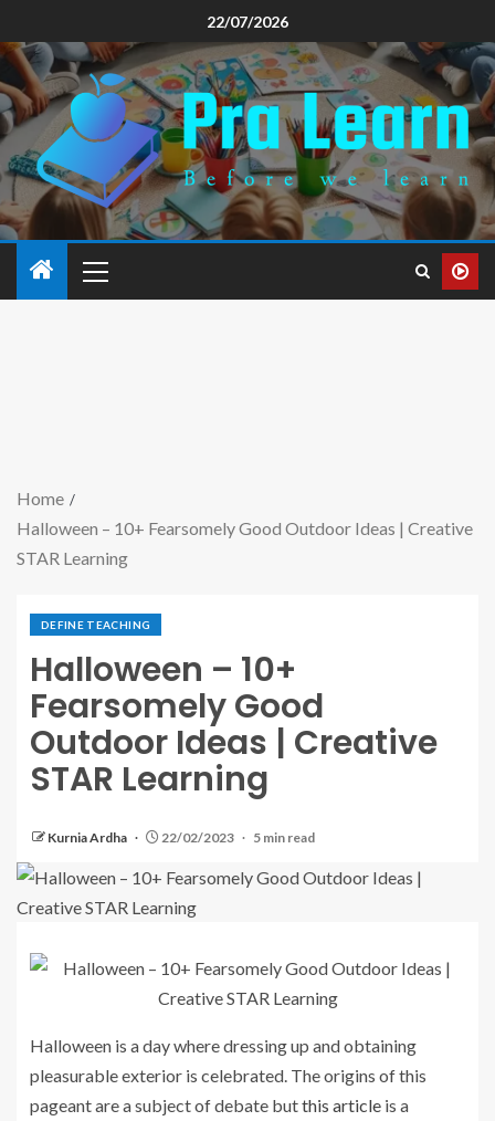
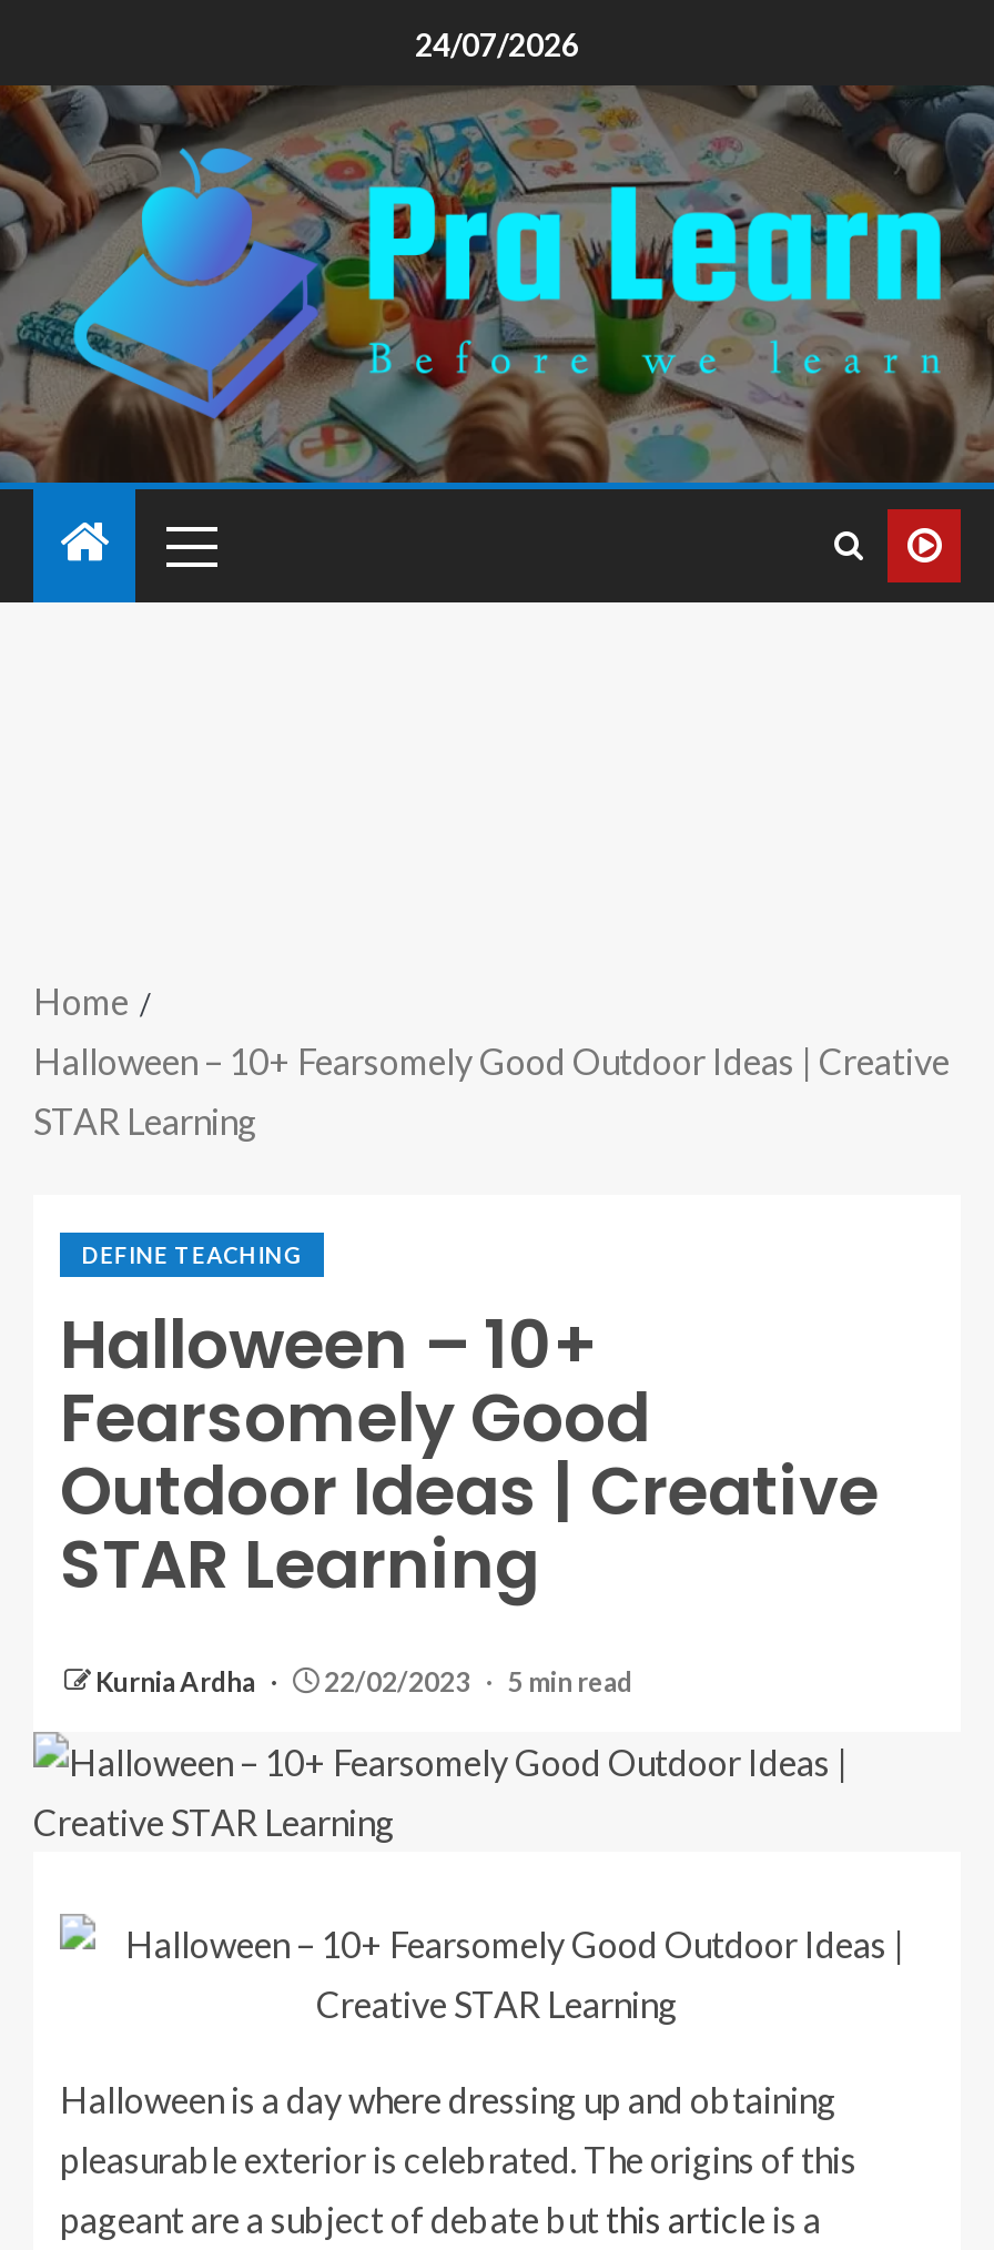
[207,12,288,31] 22/07/2026 -> [415,26,579,63] 24/07/2026

